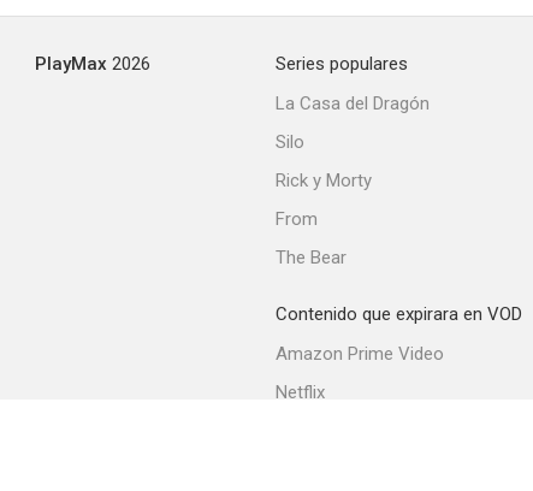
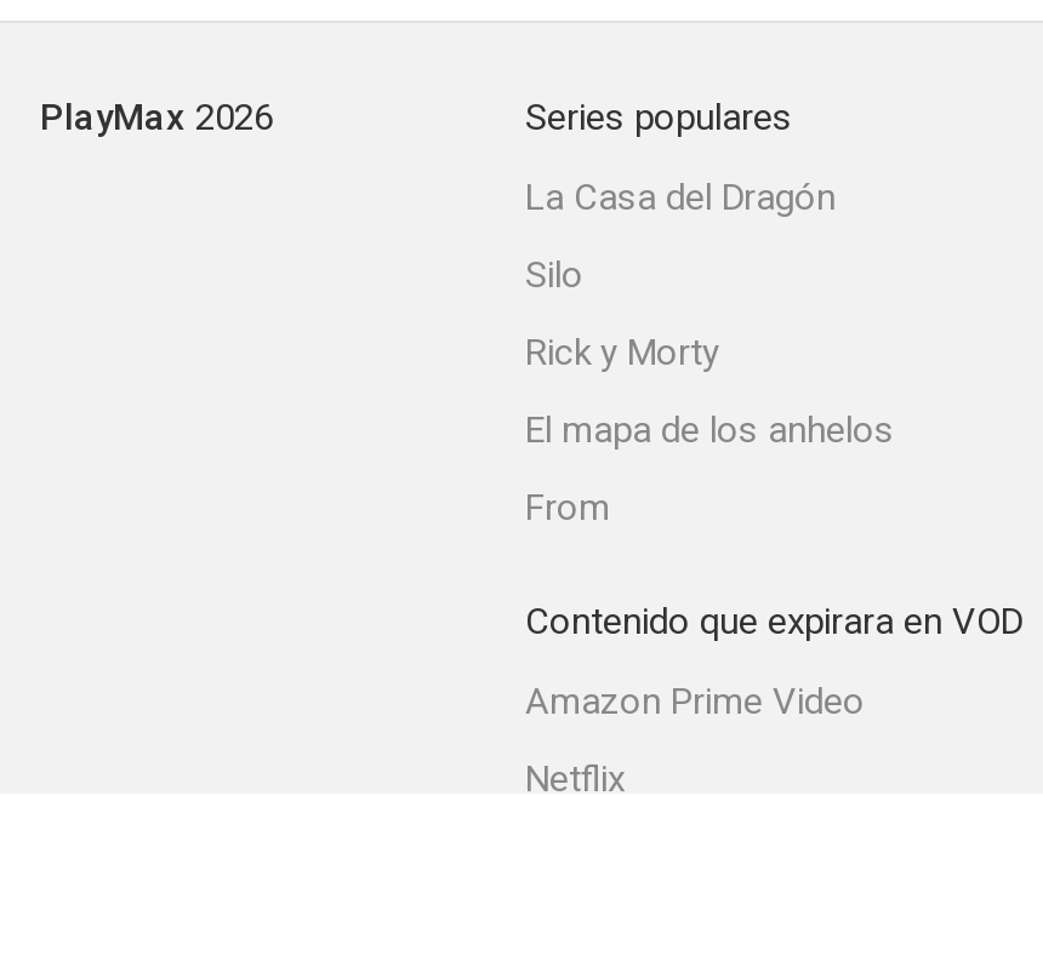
none -> [525,408,894,452] El mapa de los anhelos
moved [276,208,318,230] -> [525,486,610,530]: From
[276,247,347,268] The Bear -> none

